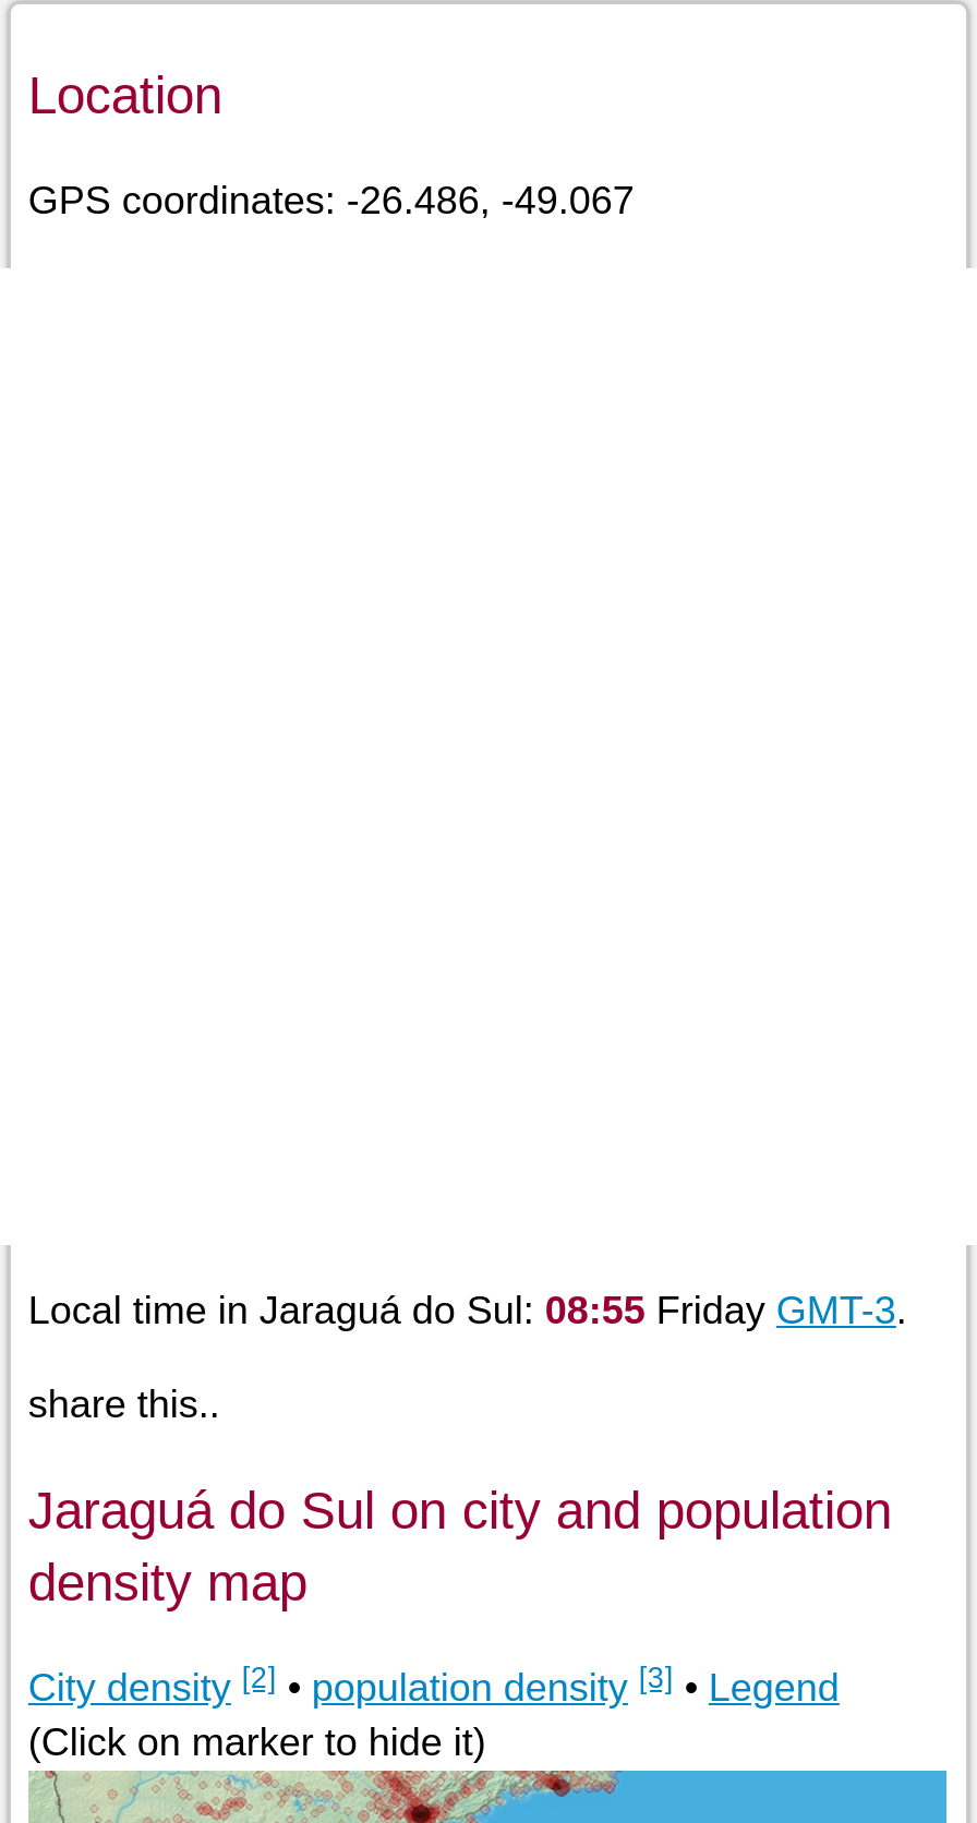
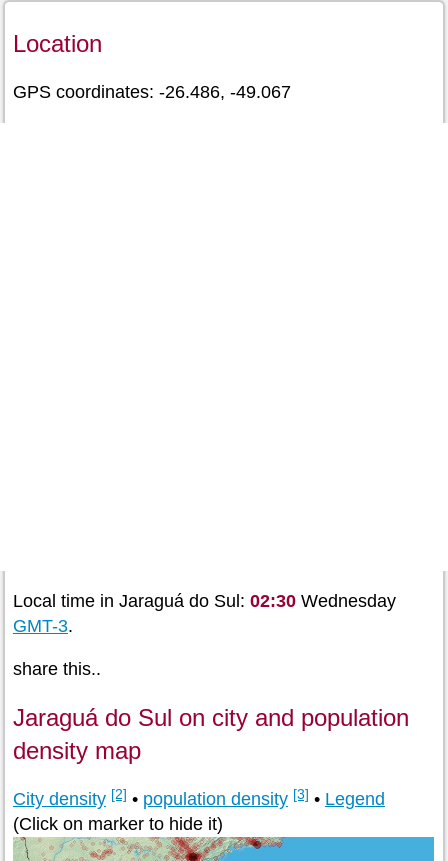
[28,1288,907,1331] Local time in Jaraguá do Sul: 08:55 Friday GMT-3. -> [13,590,396,635] Local time in Jaraguá do Sul: 02:30 Wednesday | GMT-3.

